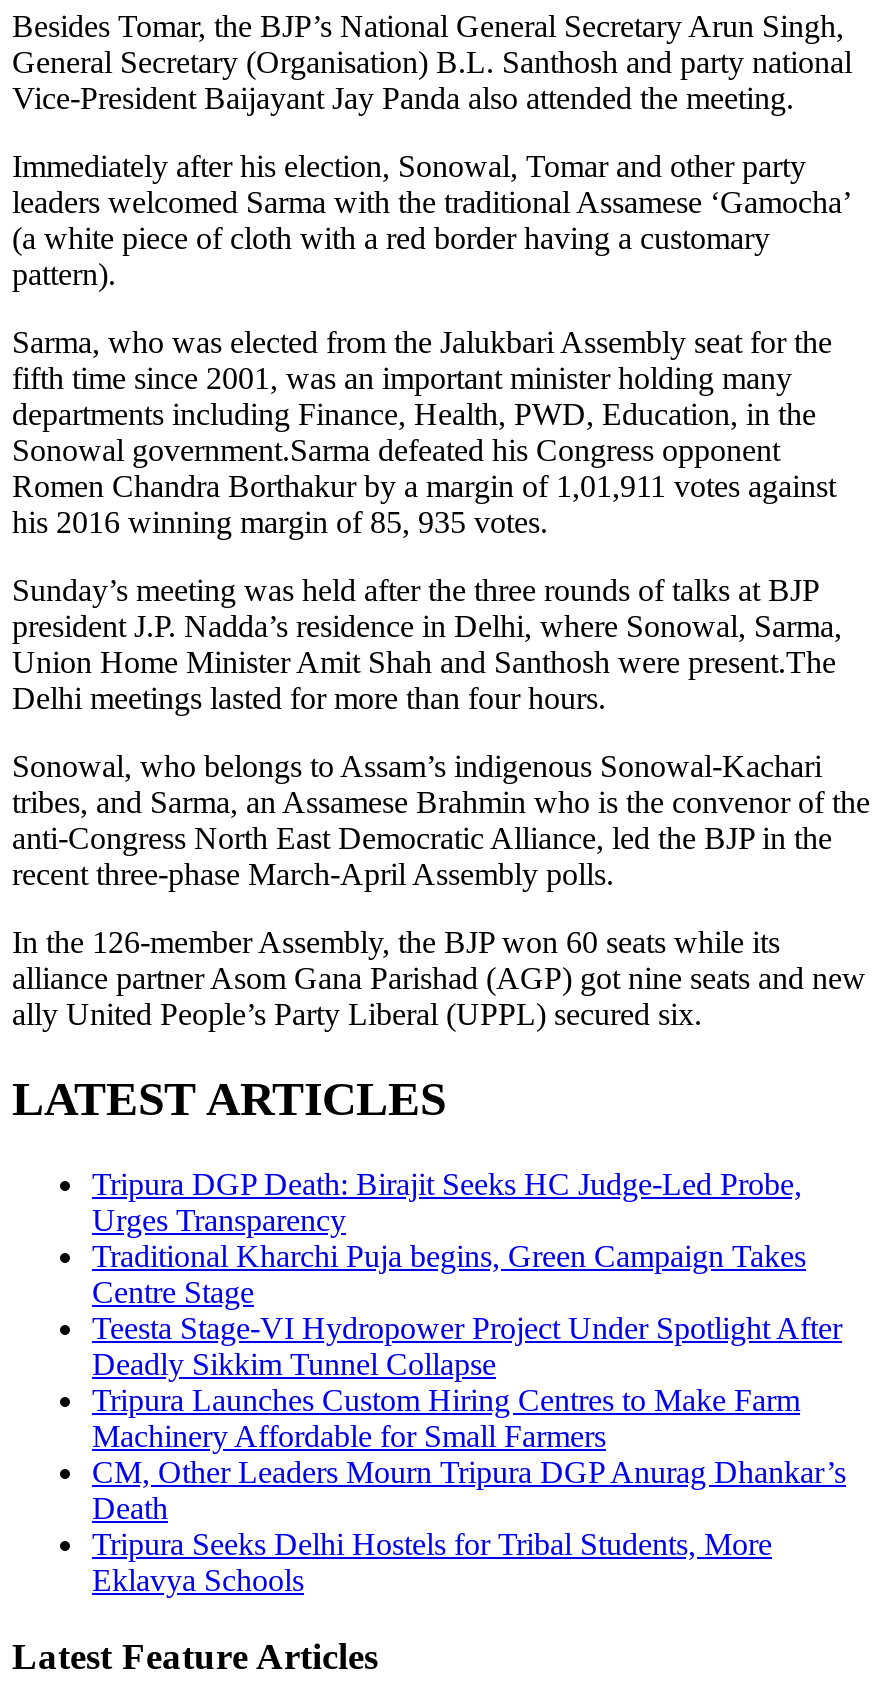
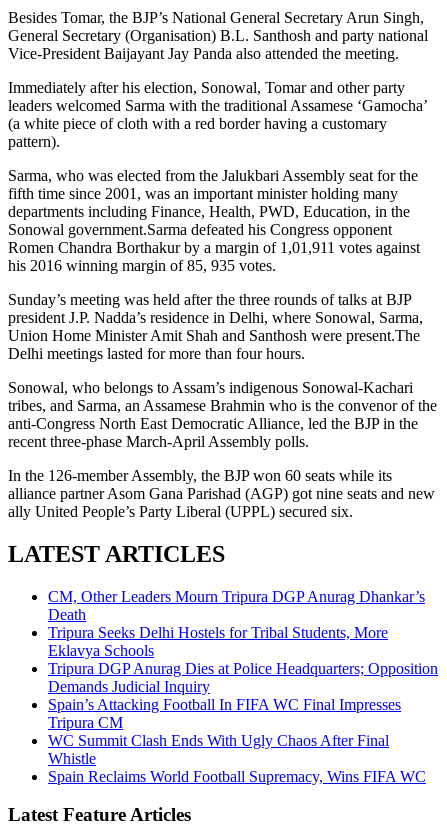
[92,1166,842,1452] Tripura DGP Death: Birajit Seeks HC Judge-Led Probe, | Urges Transparency | Traditional Kharchi Puja begins, Green Campaign Takes | Centre Stage | Teesta Stage-VI Hydropower Project Under Spotlight After | Deadly Sikkim Tunnel Collapse | Tripura Launches Custom Hiring Centres to Make Farm | Machinery Affordable for Small Farmers -> none
moved [92,1454,846,1596] -> [48,588,425,659]: CM, Other Leaders Mourn Tripura DGP Anurag Dhankar’s | Death | Tripura Seeks Delhi Hostels for Tribal Students, More | Eklavya Schools
none -> [48,660,438,785] Tripura DGP Anurag Dies at Police Headquarters; Opposition | Demands Judicial Inquiry | Spain’s Attacking Football In FIFA WC Final Impresses | Tripura CM | WC Summit Clash Ends With Ugly Chaos After Final | Whistle | Spain Reclaims World Football Supremacy, Wins FIFA WC

